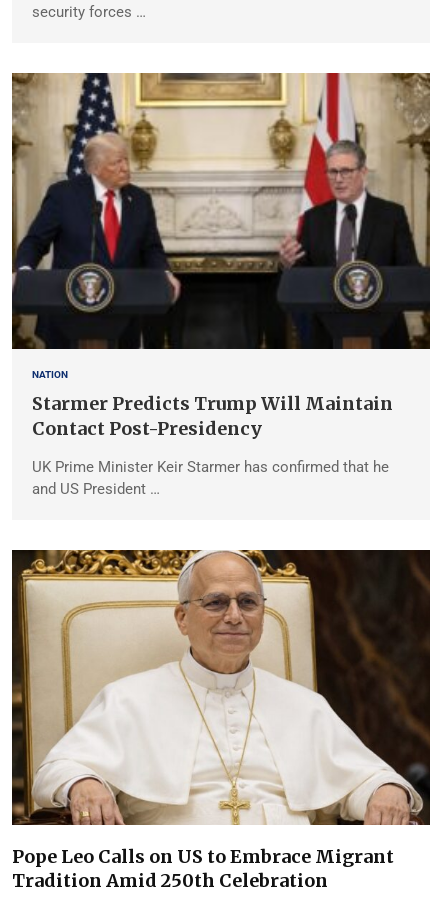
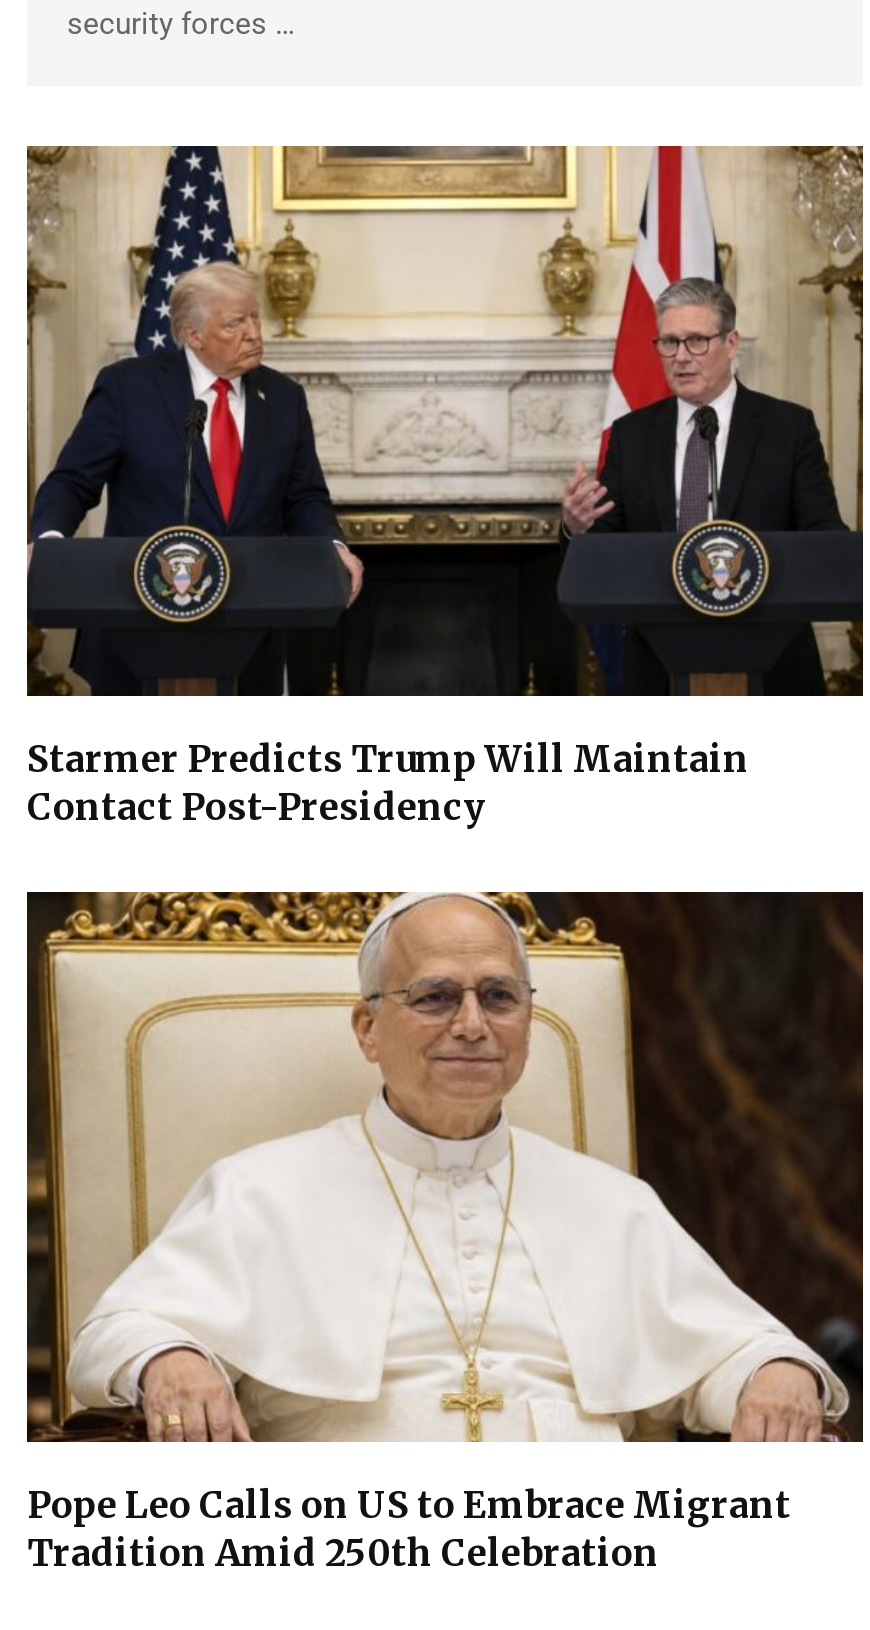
[32,369,68,380] NATION -> none
[32,458,389,498] UK Prime Minister Keir Starmer has confirmed that he | and US President … -> none

